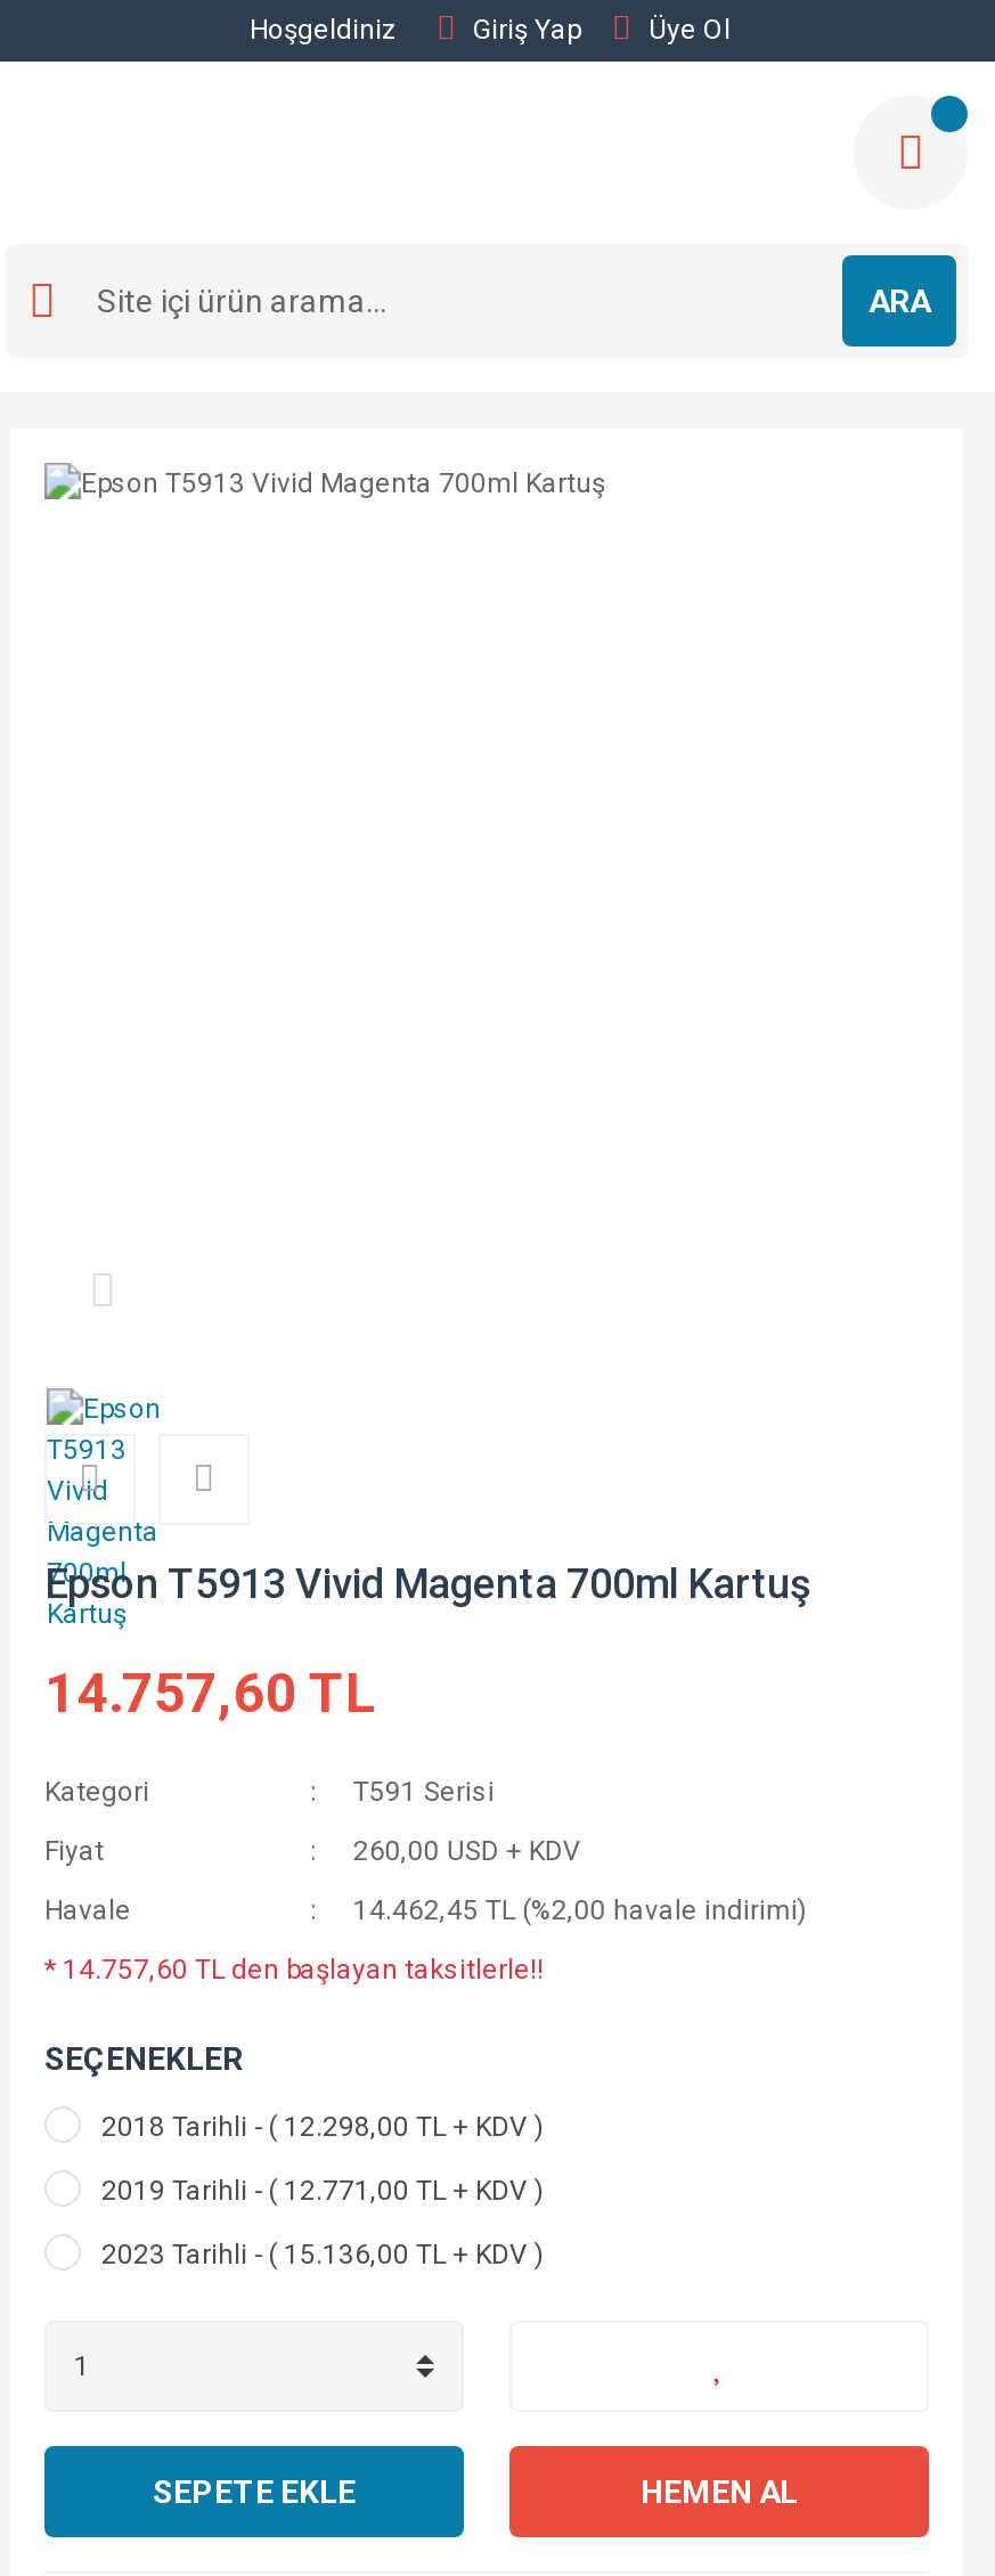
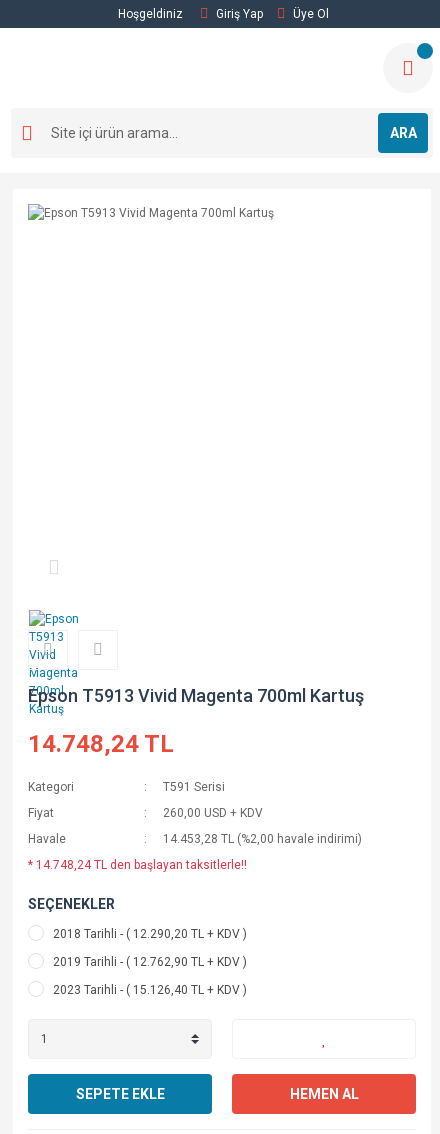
[44,1662,377,1726] 14.757,60 TL -> [28,730,174,758] 14.748,24 TL
[353,1894,807,1926] 14.462,45 TL (%2,00 havale indirimi) -> [163,832,362,846] 14.453,28 TL (%2,00 havale indirimi)
[44,1954,544,1986] * 14.757,60 TL den başlayan taksitlerle!! -> [28,858,247,872] * 14.748,24 TL den başlayan taksitlerle!!
[101,2111,544,2143] 2018 Tarihli - ( 12.298,00 TL + KDV ) -> [53,927,247,941] 2018 Tarihli - ( 12.290,20 TL + KDV )
[101,2175,544,2207] 2019 Tarihli - ( 12.771,00 TL + KDV ) -> [53,955,247,969] 2019 Tarihli - ( 12.762,90 TL + KDV )
[101,2239,544,2271] 2023 Tarihli - ( 15.136,00 TL + KDV ) -> [53,983,247,997] 2023 Tarihli - ( 15.126,40 TL + KDV )

